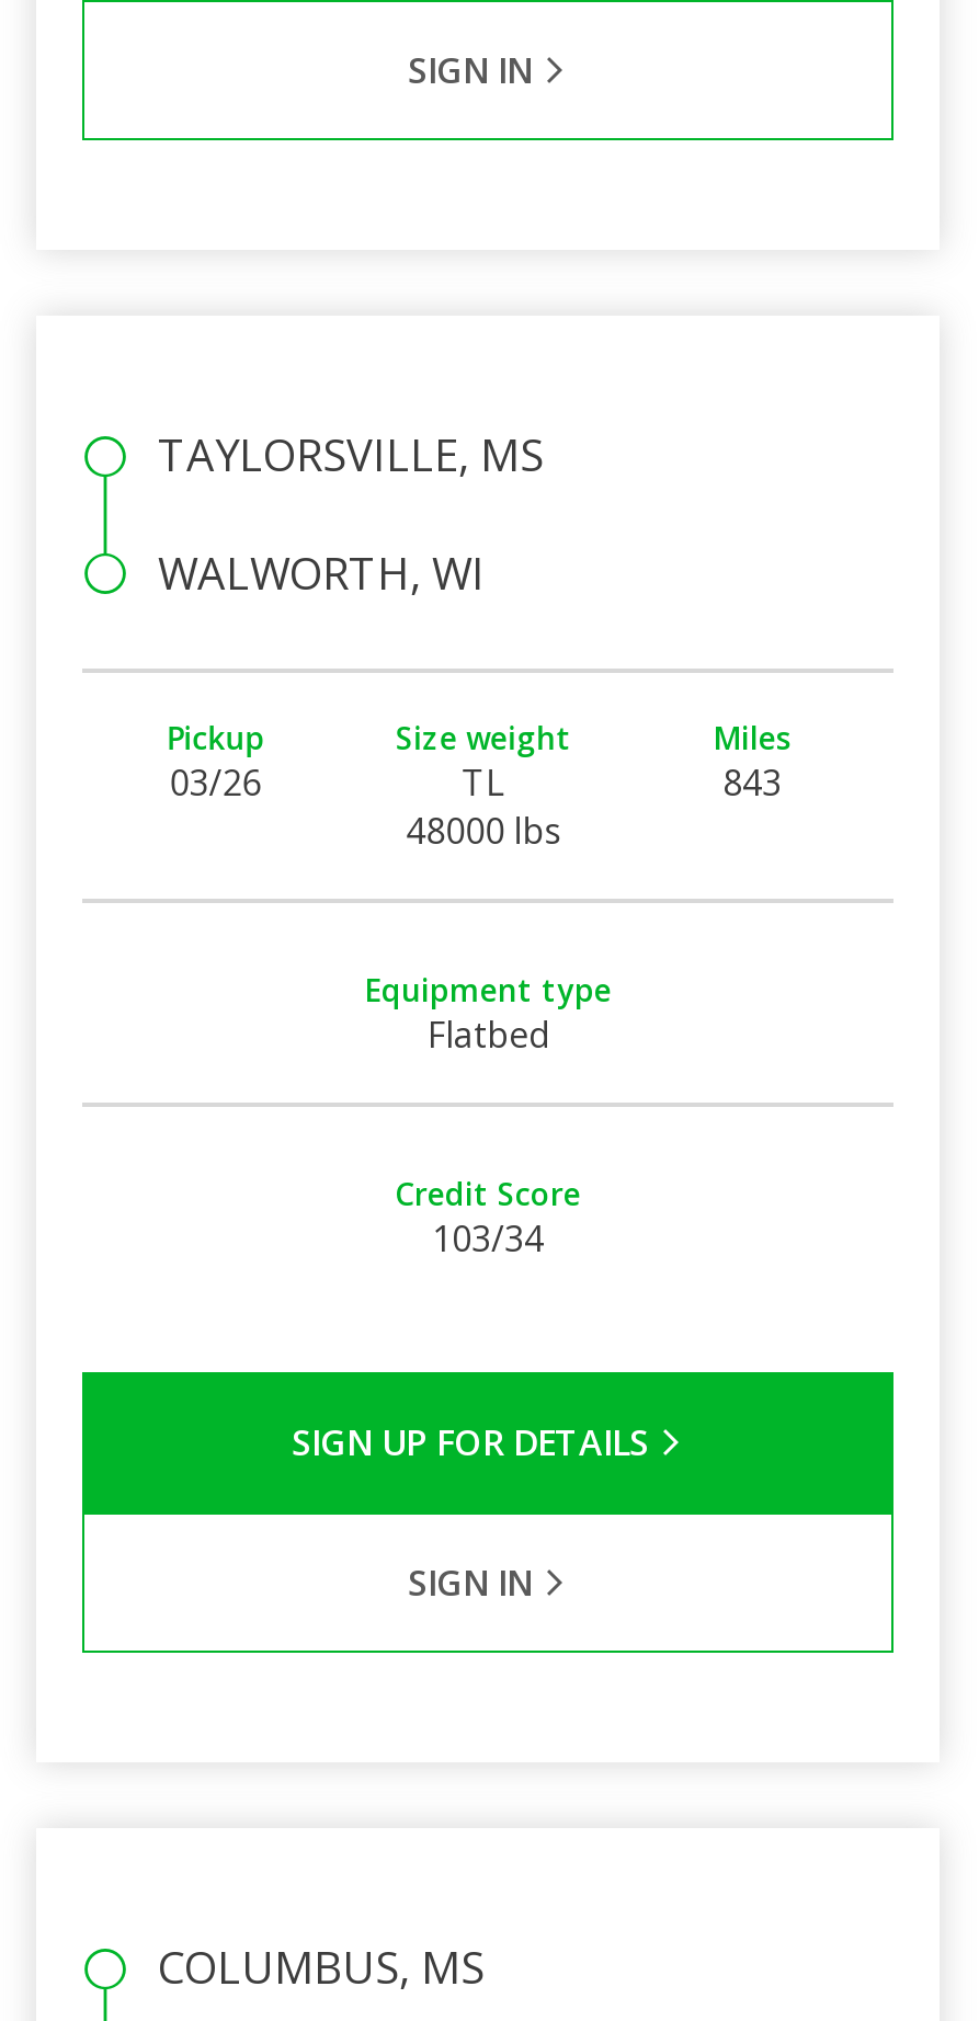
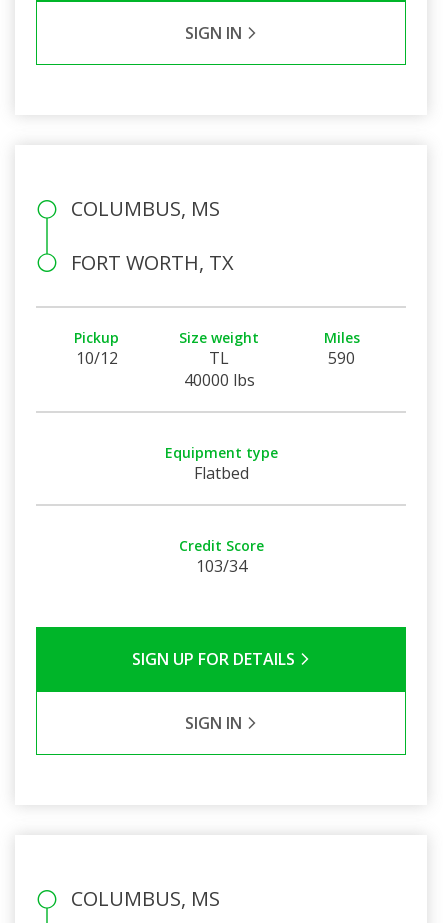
[158,425,544,484] TAYLORSVILLE, MS -> [70,195,219,222] COLUMBUS, MS
[158,543,485,603] WALWORTH, WI -> [70,249,233,276] FORT WORTH, TX
[169,758,261,806] 03/26 -> [76,347,118,369] 10/12
[722,758,782,806] 843 -> [328,347,355,369] 590
[406,806,562,855] 48000 lbs -> [184,369,255,391] 40000 lbs

